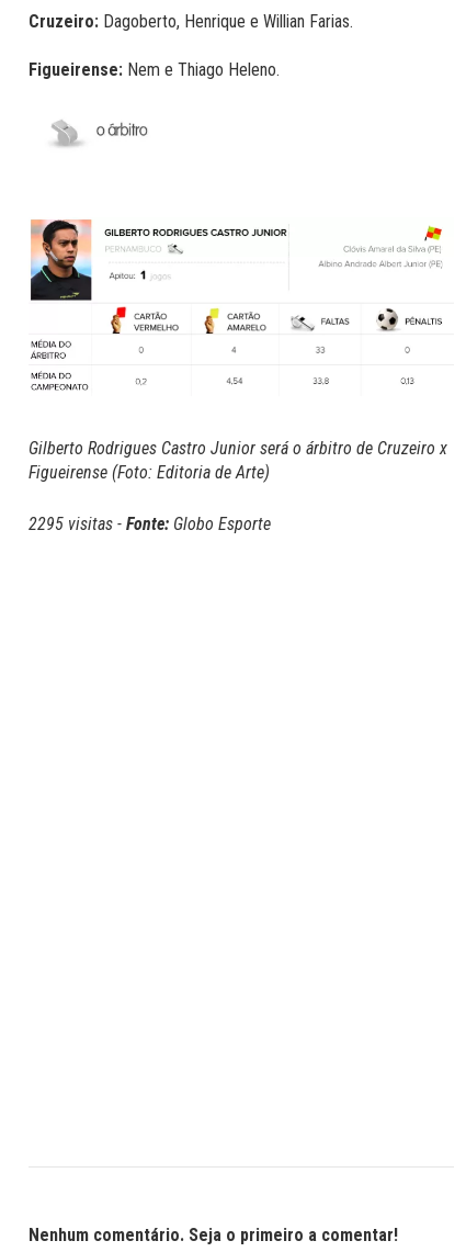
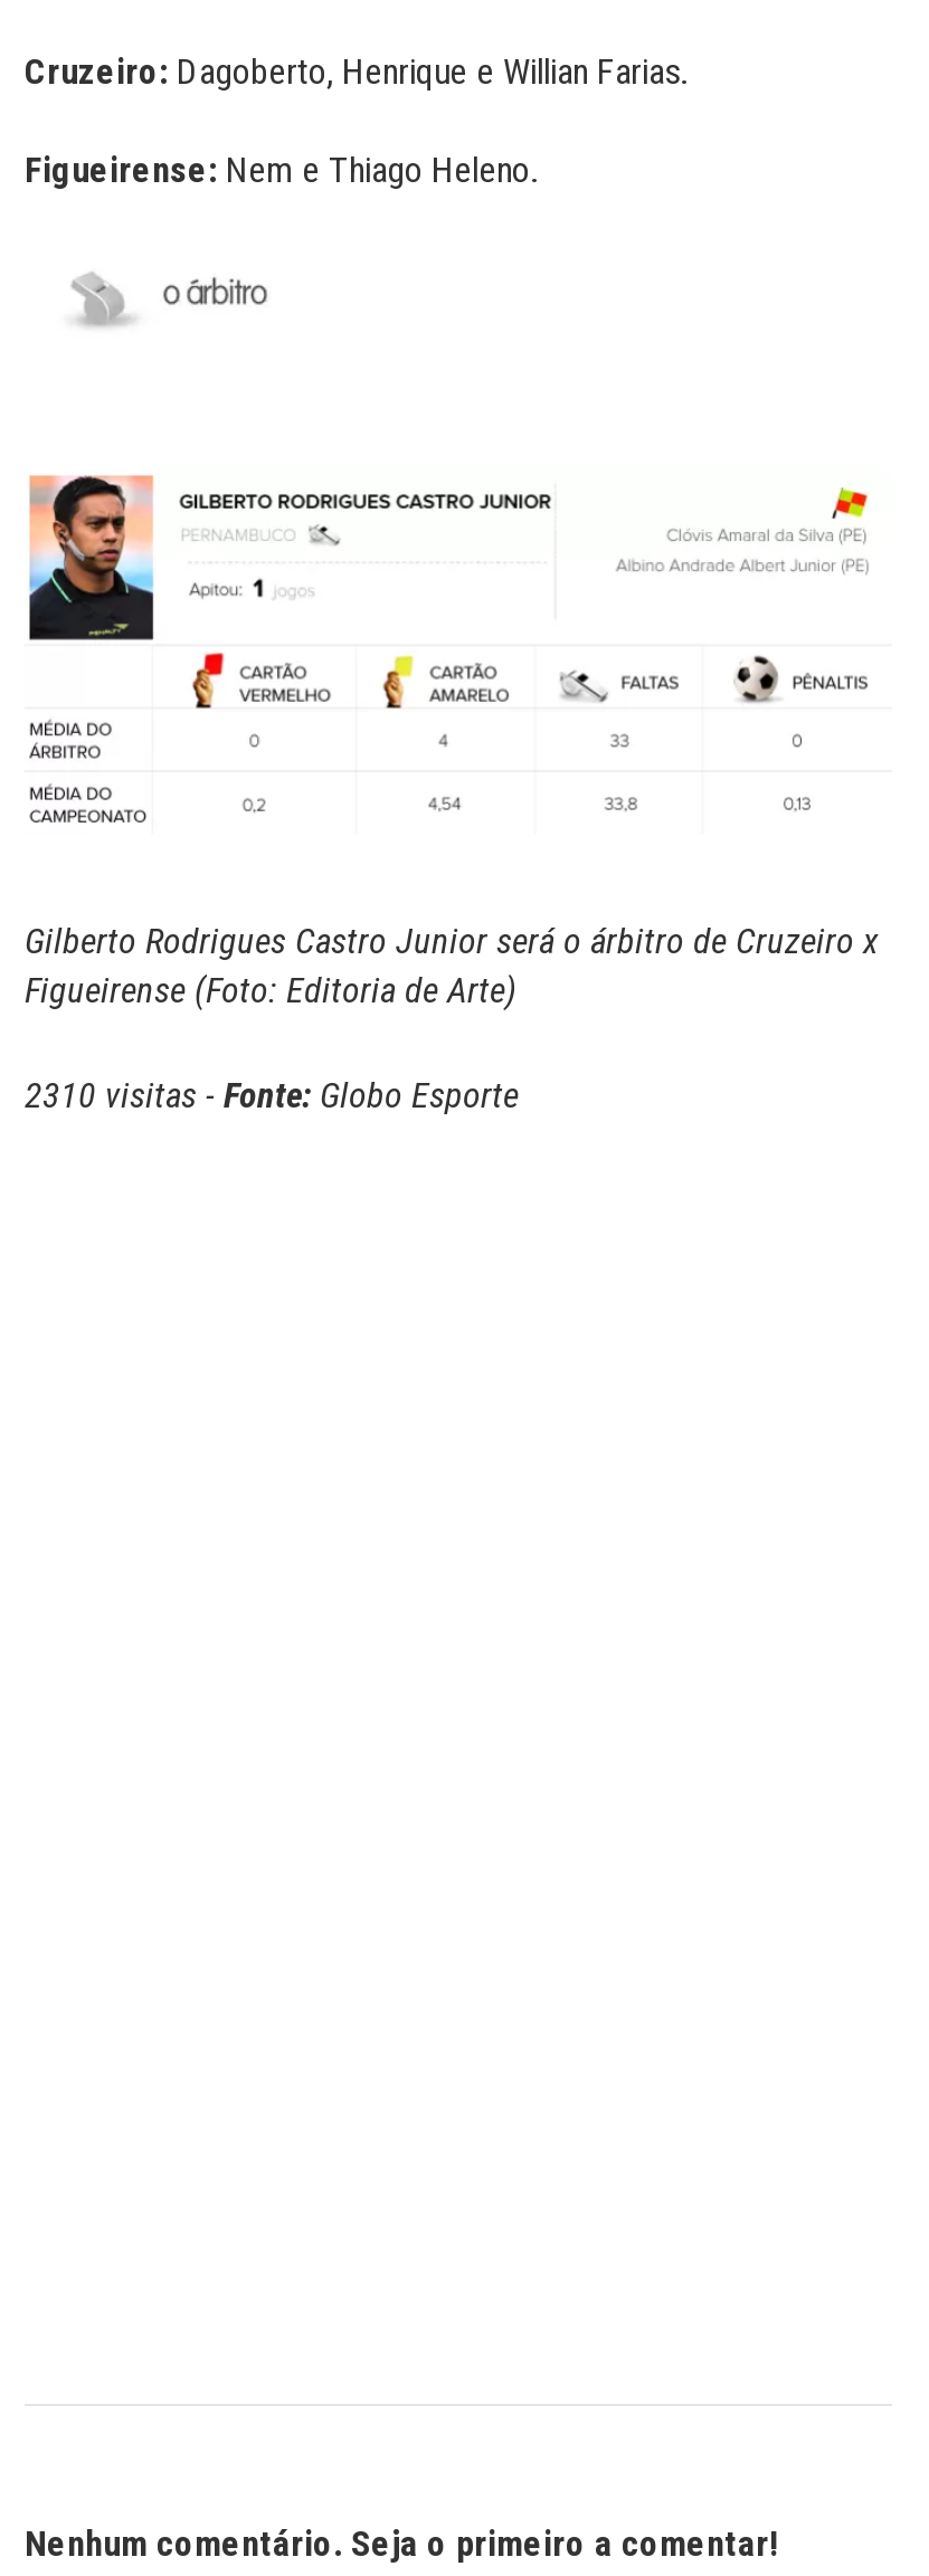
[29,513,271,534] 2295 visitas - Fonte: Globo Esporte -> [25,1073,519,1116] 2310 visitas - Fonte: Globo Esporte

